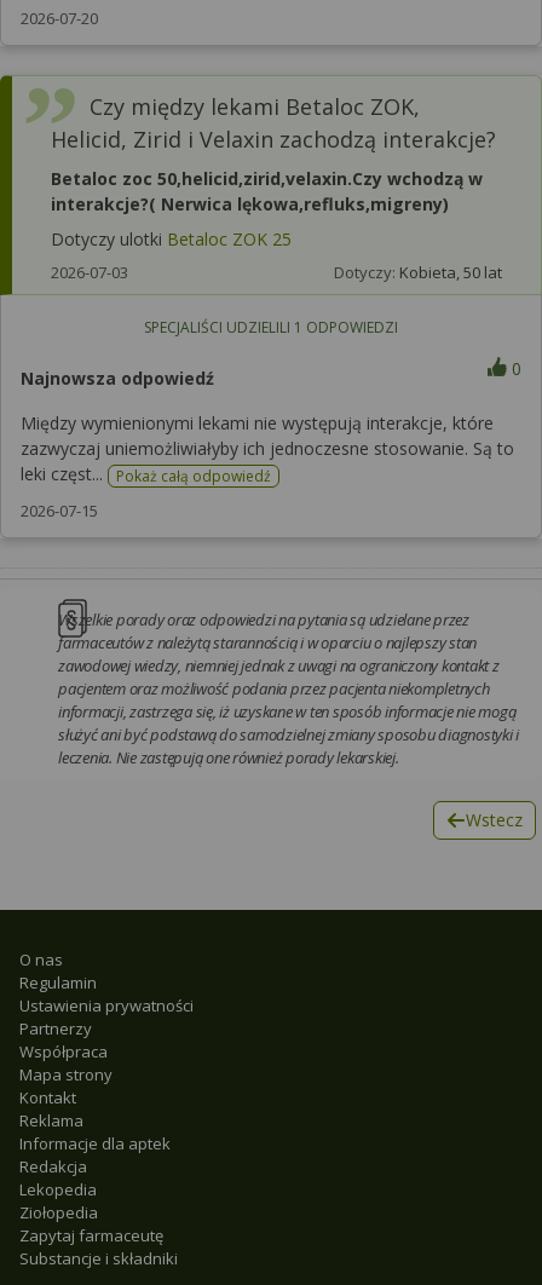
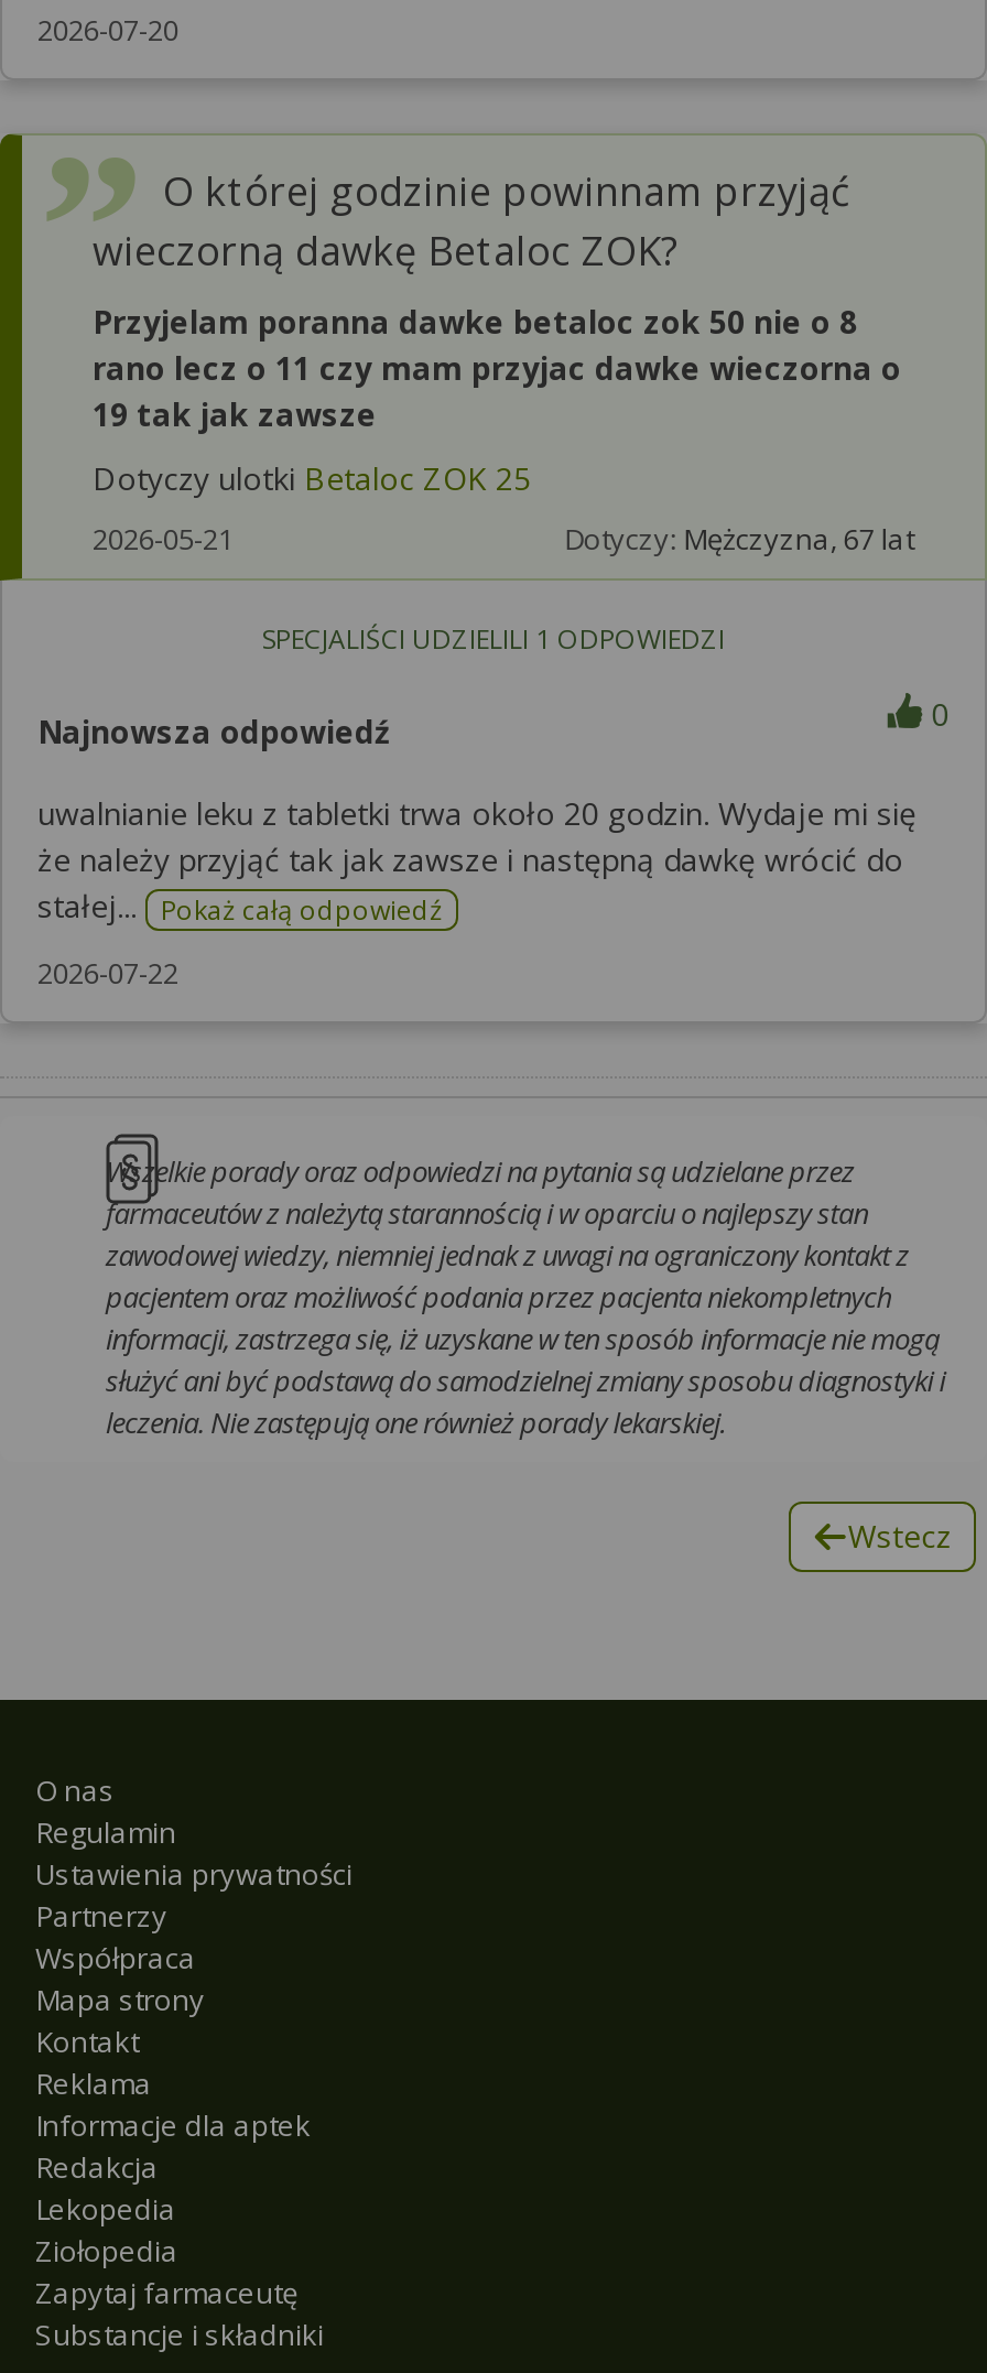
[51,92,496,153] Czy między lekami Betaloc ZOK, | Helicid, Zirid i Velaxin zachodzą interakcje? -> [93,164,850,276] O której godzinie powinnam przyjąć | wieczorną dawkę Betaloc ZOK?
[51,167,483,215] Betaloc zoc 50,helicid,zirid,velaxin.Czy wchodzą w | interakcje?( Nerwica lękowa,refluks,migreny) -> [93,300,901,435] Przyjelam poranna dawke betaloc zok 50 nie o 8 | rano lecz o 11 czy mam przyjac dawke wieczorna o | 19 tak jak zawsze
[51,261,128,283] 2026-07-03 -> [93,518,234,558] 2026-05-21
[334,261,502,283] Dotyczy: Kobieta, 50 lat -> [564,518,914,558] Dotyczy: Mężczyzna, 67 lat
[21,411,514,486] Między wymienionymi lekami nie występują interakcje, które | zazwyczaj uniemożliwiałyby ich jednoczesne stosowanie. Są to | leki częst... Pokaż całą odpowiedź -> [37,792,916,928] uwalnianie leku z tabletki trwa około 20 godzin. Wydaje mi się | że należy przyjąć tak jak zawsze i następną dawkę wrócić do | stałej... Pokaż całą odpowiedź
[21,499,98,521] 2026-07-15 -> [37,952,178,992] 2026-07-22

